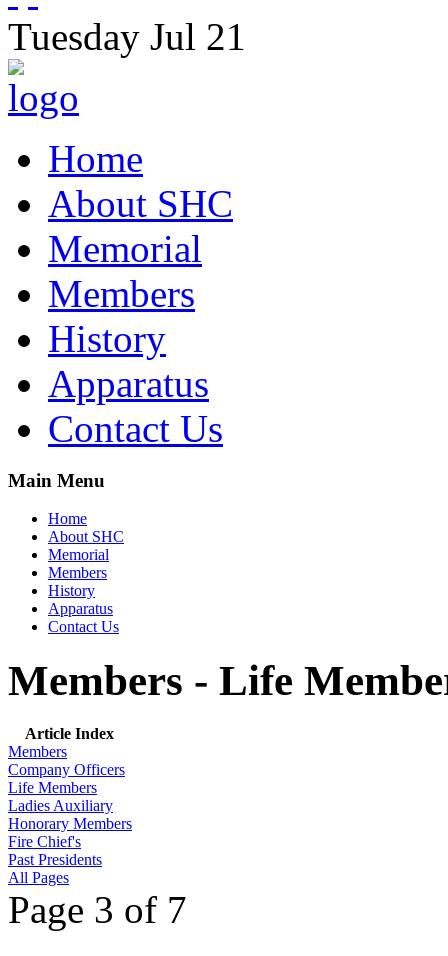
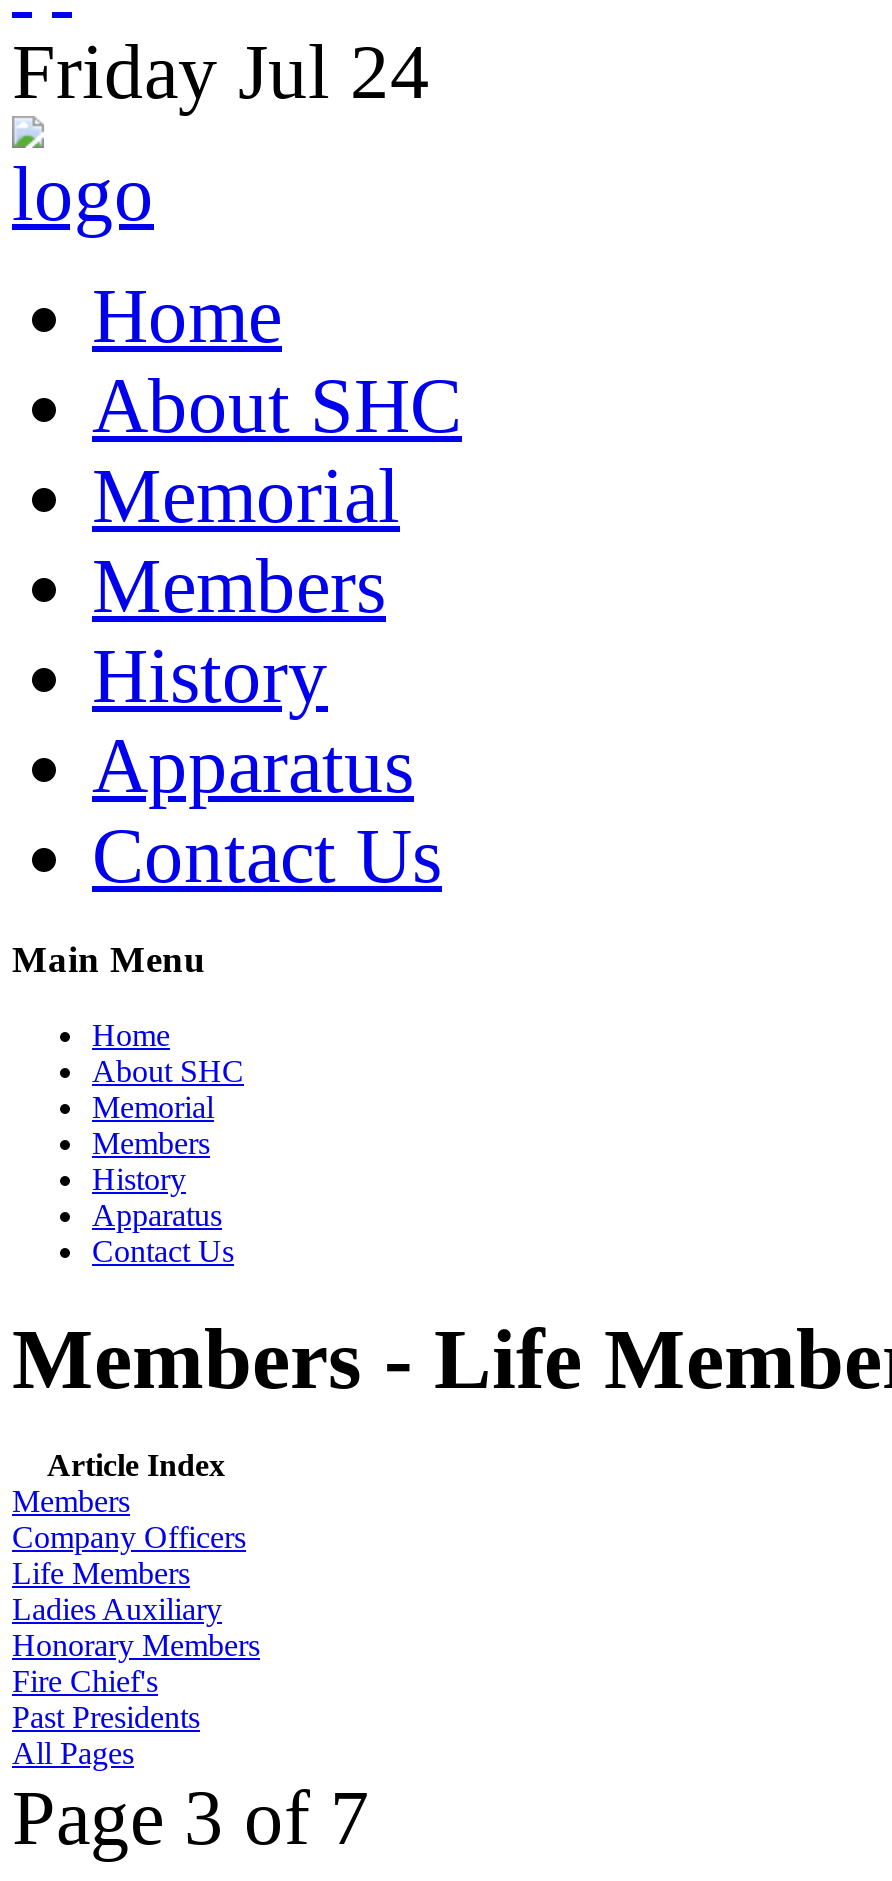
[8,15,246,58] Tuesday Jul 21 -> [12,28,430,114] Friday Jul 24

